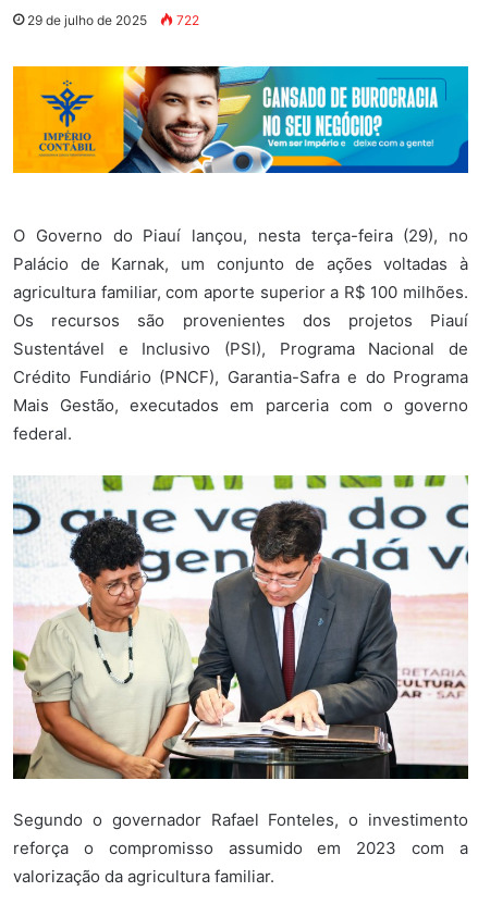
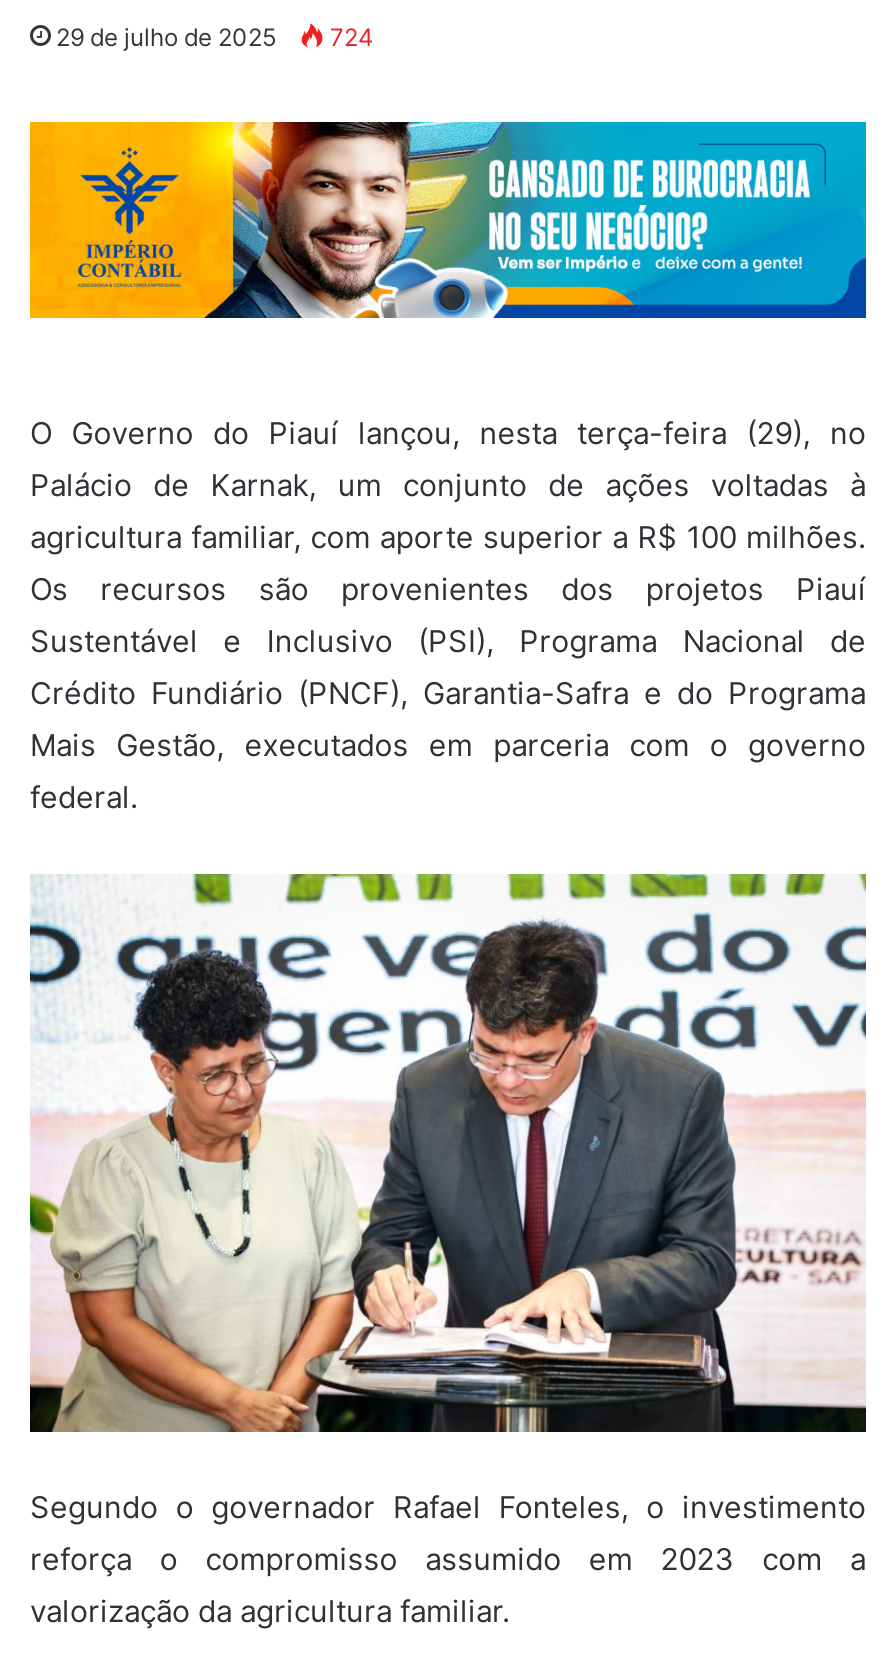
[27,12,199,29] 29 de julho de 2025 722 -> [56,22,374,52] 29 de julho de 2025 724

